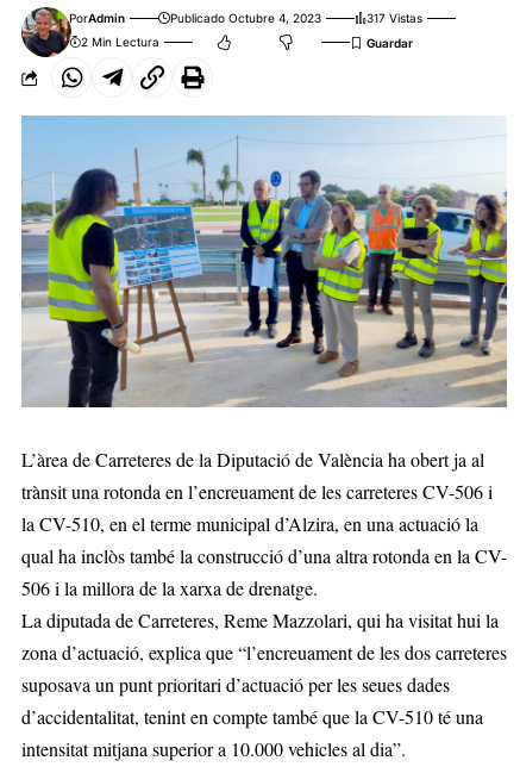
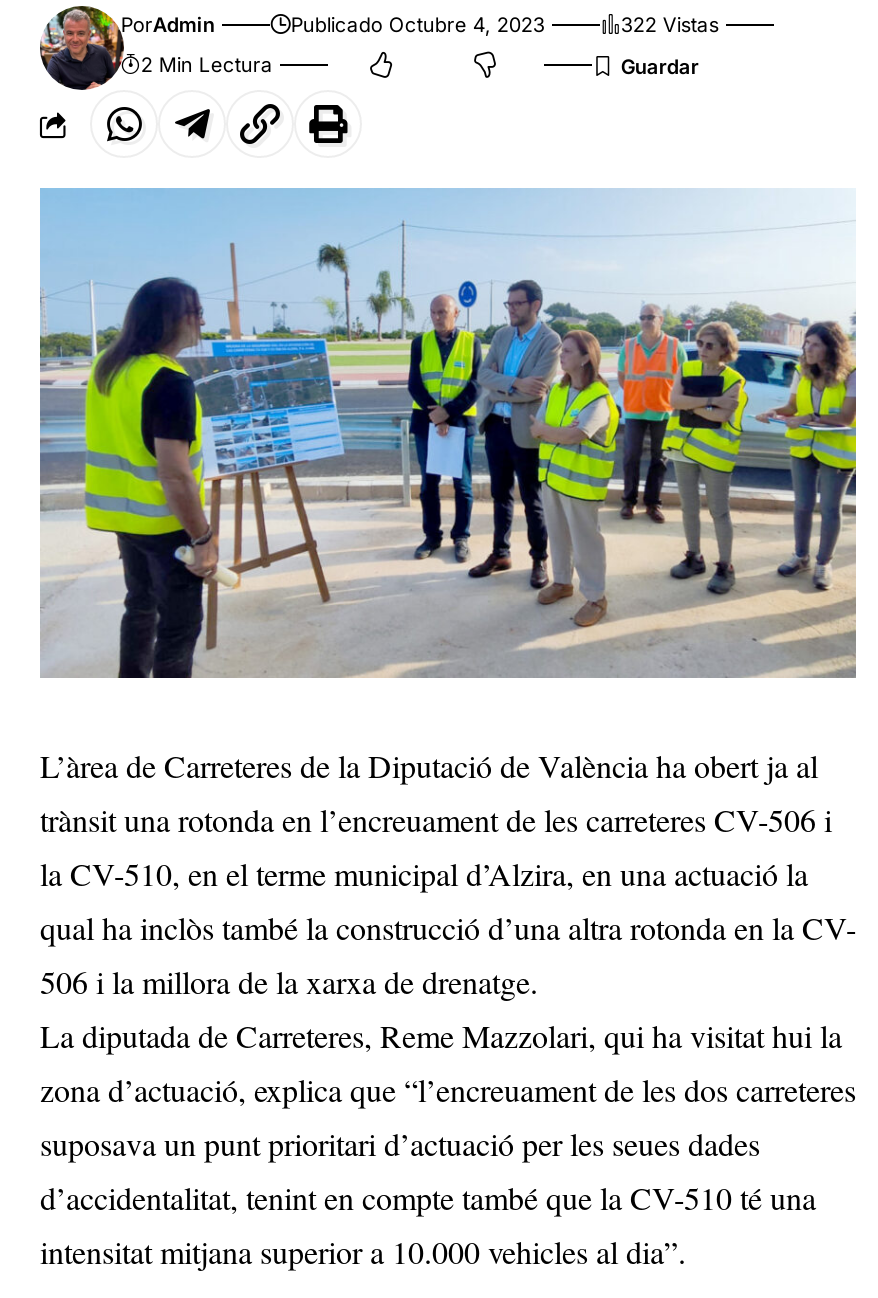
[367,11,423,25] 317 Vistas -> [621,12,719,36] 322 Vistas

